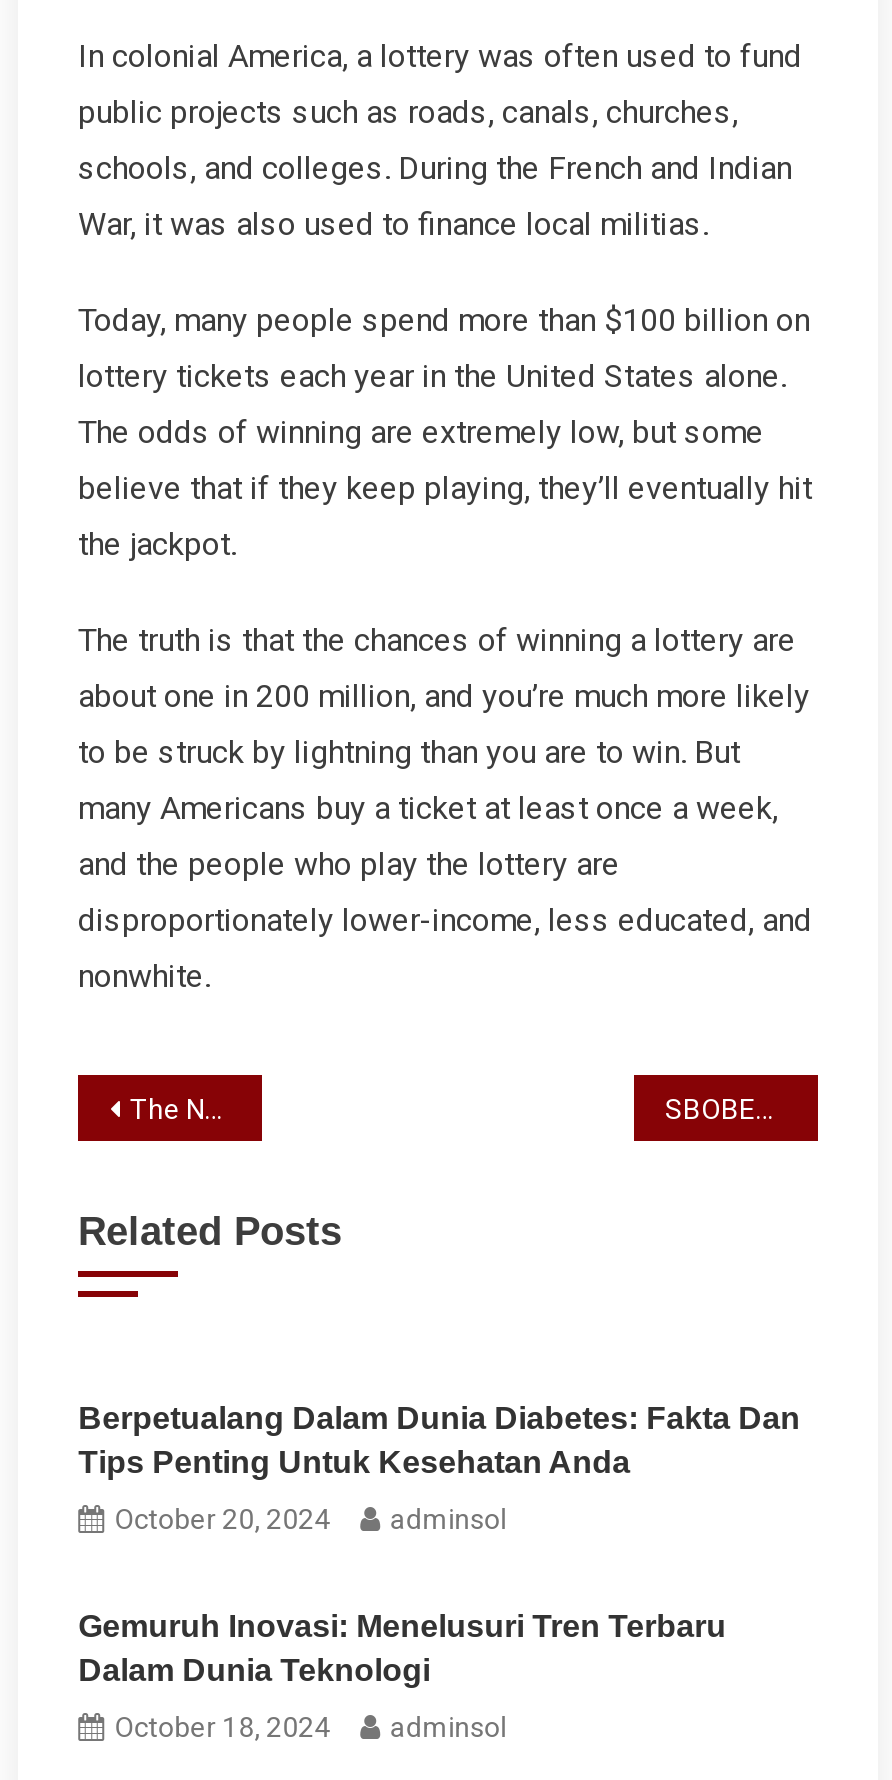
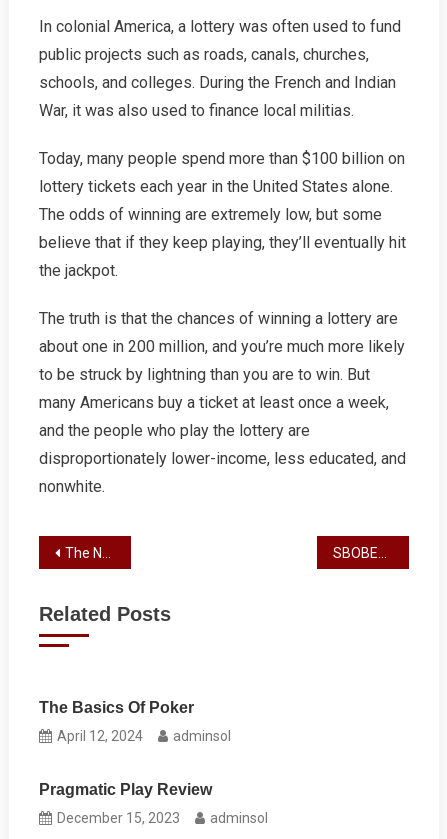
[78,1401,800,1479] Berpetualang Dalam Dunia Diabetes: Fakta Dan | Tips Penting Untuk Kesehatan Anda -> [39,699,194,716] The Basics Of Poker
[114,1503,506,1535] October 20, 2024 adminsol -> [57,728,231,744] April 12, 2024 adminsol
[78,1609,726,1687] Gemuruh Inovasi: Menelusuri Tren Terbaru | Dalam Dunia Teknologi -> [39,781,212,798] Pragmatic Play Review
[114,1711,506,1743] October 18, 2024 adminsol -> [57,810,268,826] December 15, 2023 adminsol

